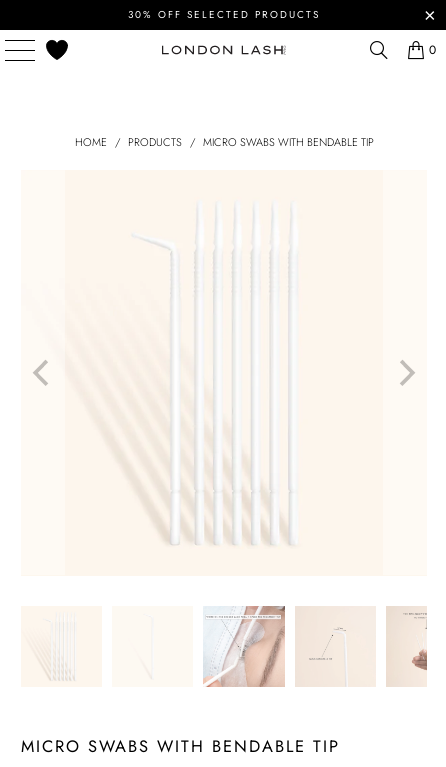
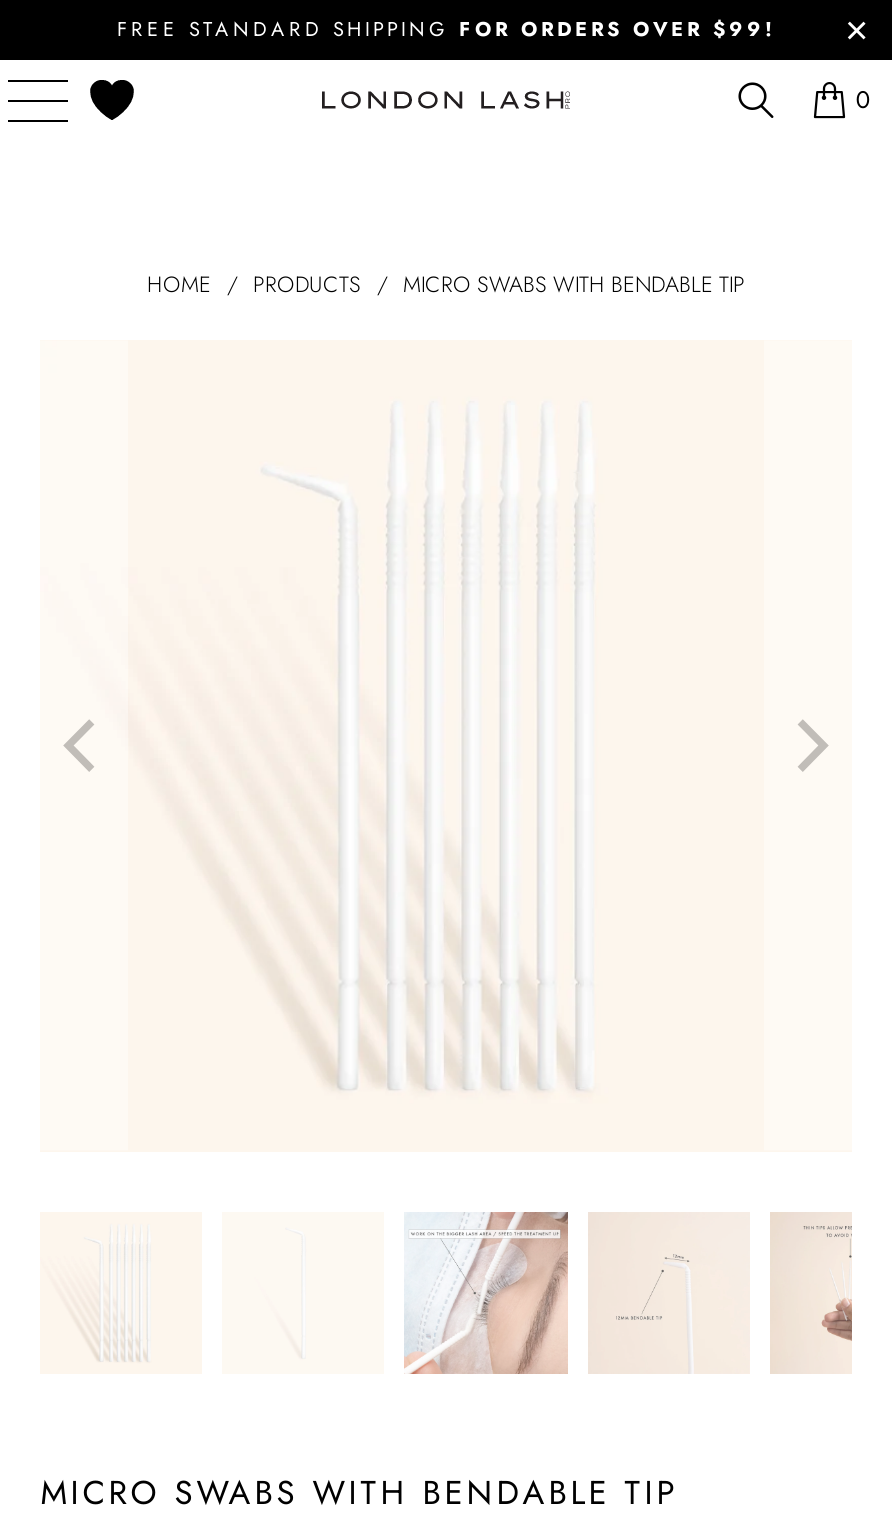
[128,7,320,22] 30% OFF SELECTED PRODUCTS -> [117,14,775,44] FREE STANDARD SHIPPING FOR ORDERS OVER $99!

